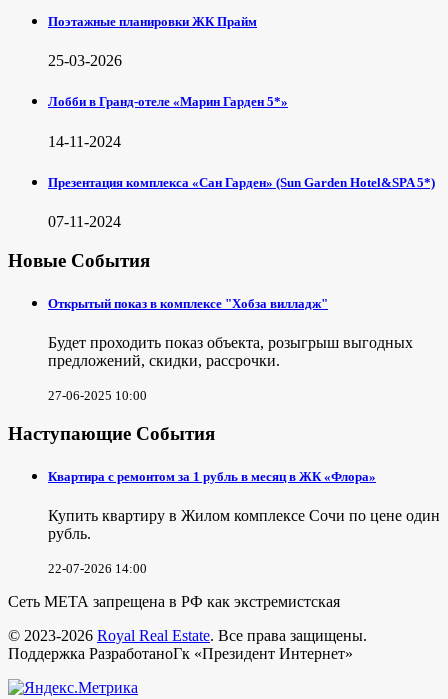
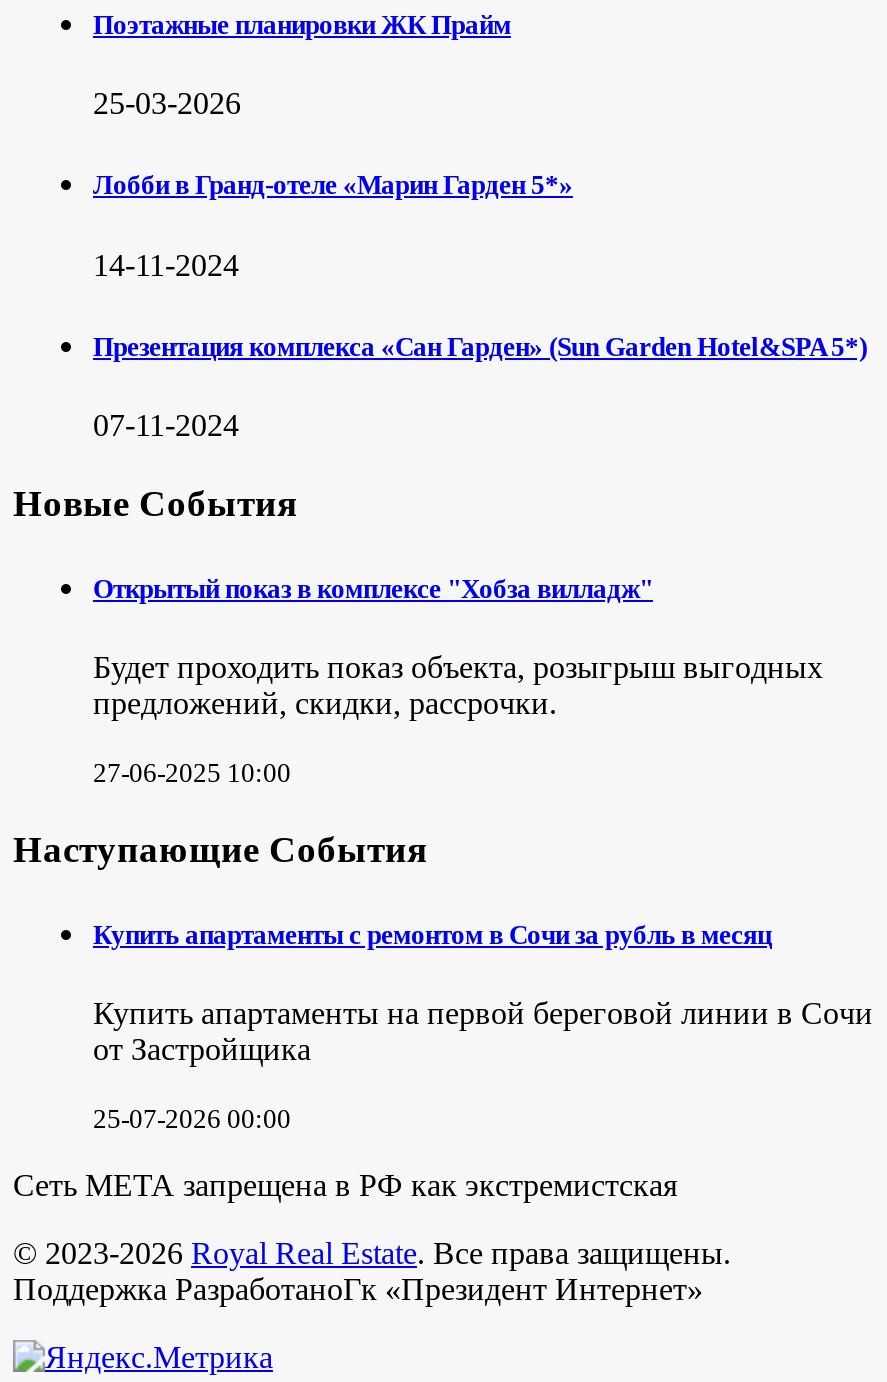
[48,469,376,484] Квартира с ремонтом за 1 рубль в месяц в ЖК «Флора» -> [93,920,771,950] Купить апартаменты с ремонтом в Сочи за рубль в месяц
[48,507,440,542] Купить квартиру в Жилом комплексе Сочи по цене один | рубль. -> [93,996,873,1066] Купить апартаменты на первой береговой линии в Сочи | от Застройщика
[48,561,147,576] 22-07-2026 14:00 -> [93,1104,291,1134] 25-07-2026 00:00

